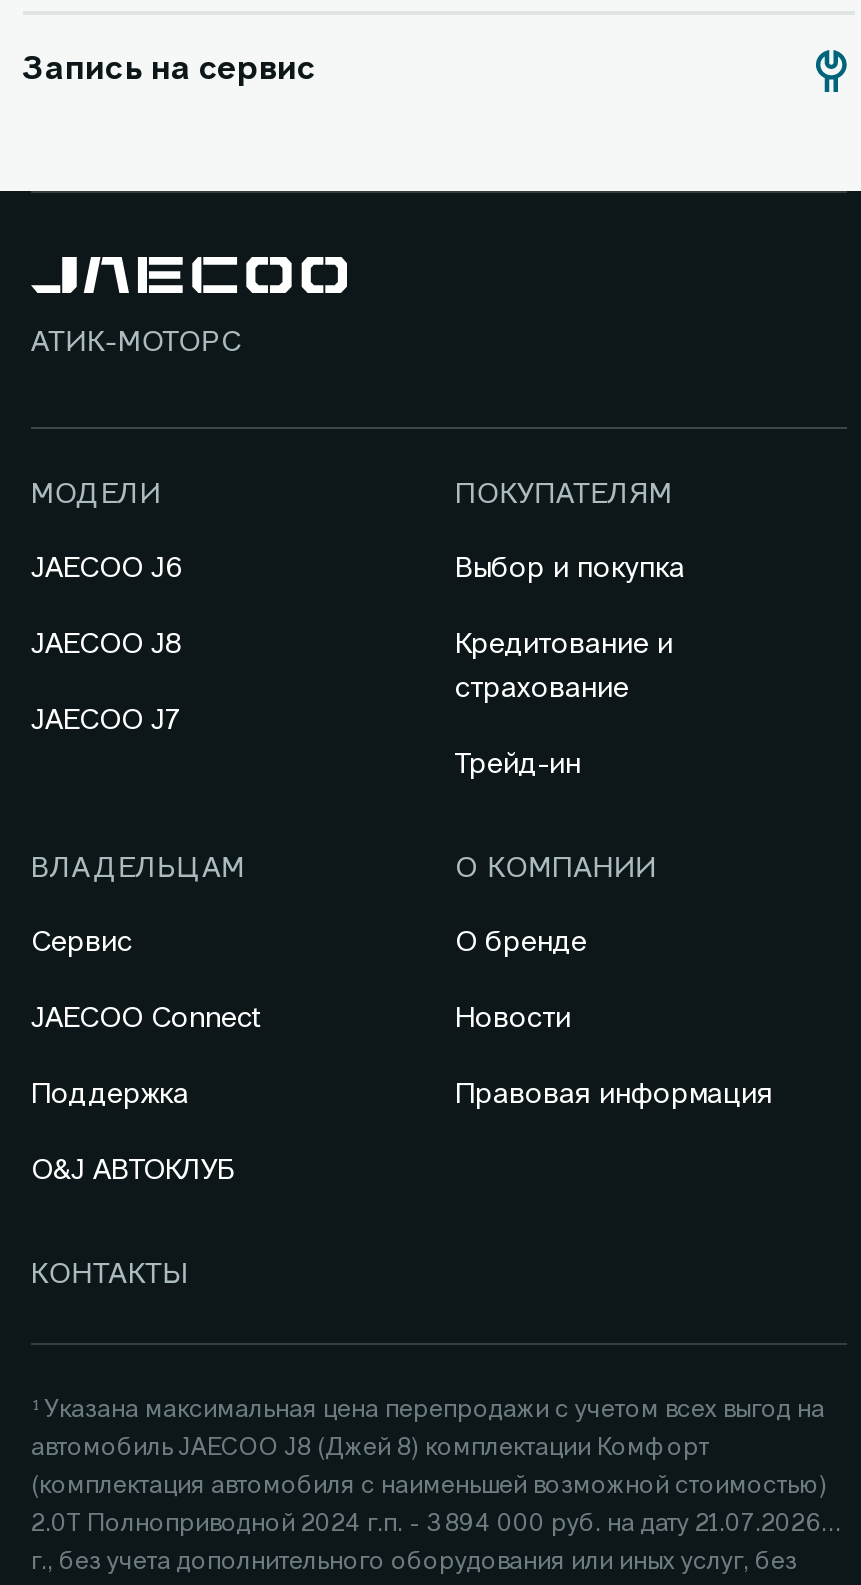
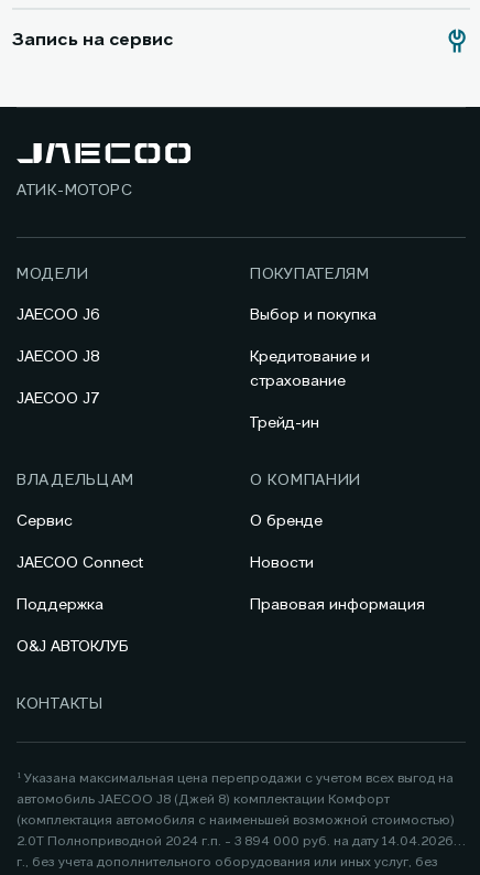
[31,1513,821,1537] 2.0Т Полноприводной 2024 г.п. - 3 894 000 руб. на дату 21.07.2026 -> [17,835,454,849] 2.0Т Полноприводной 2024 г.п. - 3 894 000 руб. на дату 14.04.2026

